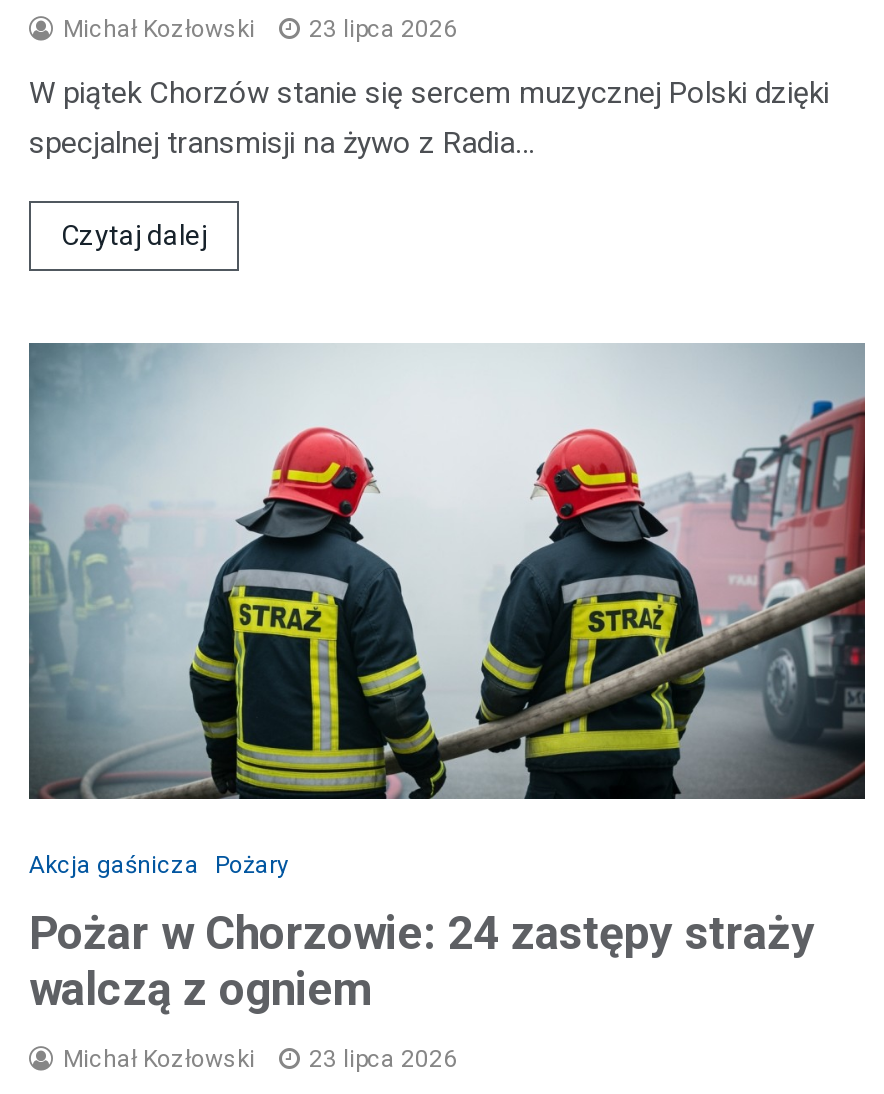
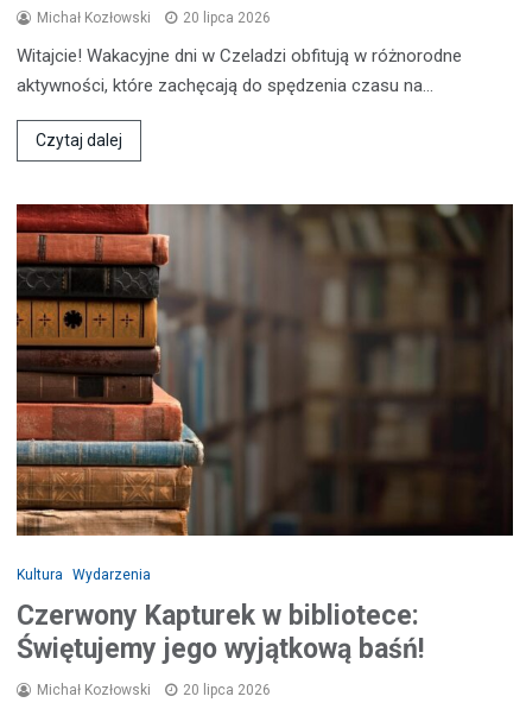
[63,16,457,44] Michał Kozłowski 23 lipca 2026 -> [37,10,271,26] Michał Kozłowski 20 lipca 2026
[29,76,829,162] W piątek Chorzów stanie się sercem muzycznej Polski dzięki | specjalnej transmisji na żywo z Radia… -> [17,45,462,97] Witajcie! Wakacyjne dni w Czeladzi obfitują w różnorodne | aktywności, które zachęcają do spędzenia czasu na…
[27,341,867,879] [image] | Akcja gaśnicza Pożary -> [15,203,514,583] [image] | Kultura Wydarzenia
[29,907,815,1017] Pożar w Chorzowie: 24 zastępy straży | walczą z ogniem -> [17,600,424,665] Czerwony Kapturek w bibliotece: | Świętujemy jego wyjątkową baśń!
[63,1045,457,1073] Michał Kozłowski 23 lipca 2026 -> [37,682,271,698] Michał Kozłowski 20 lipca 2026

